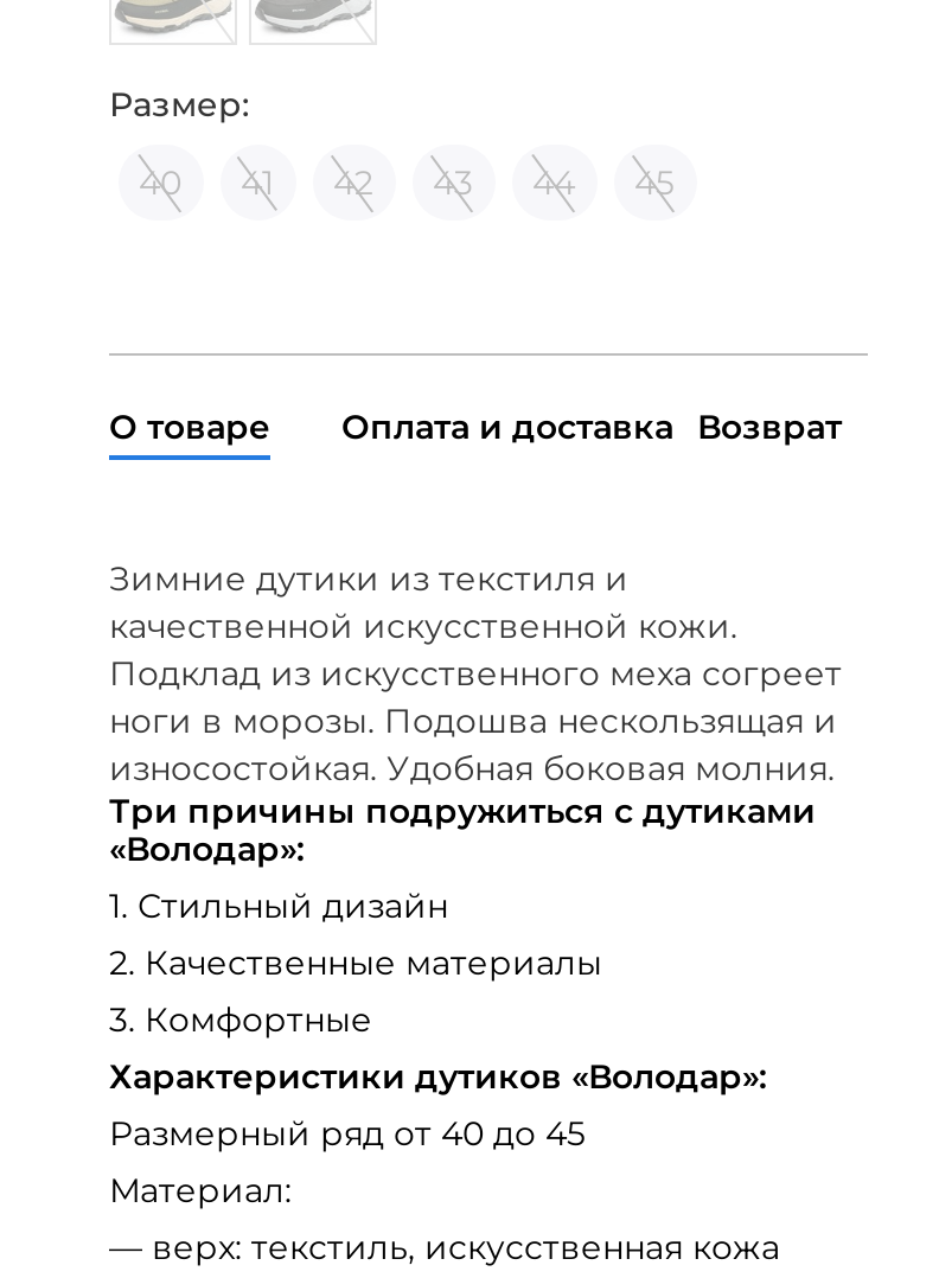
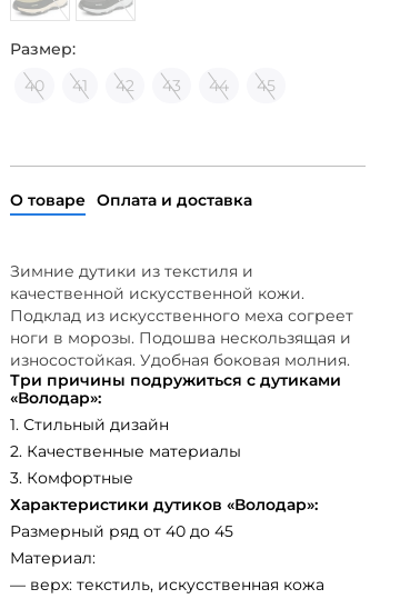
[109,405,842,447] О товаре | Оплата и доставка Возврат -> [10,190,252,210] О товаре Оплата и доставка

